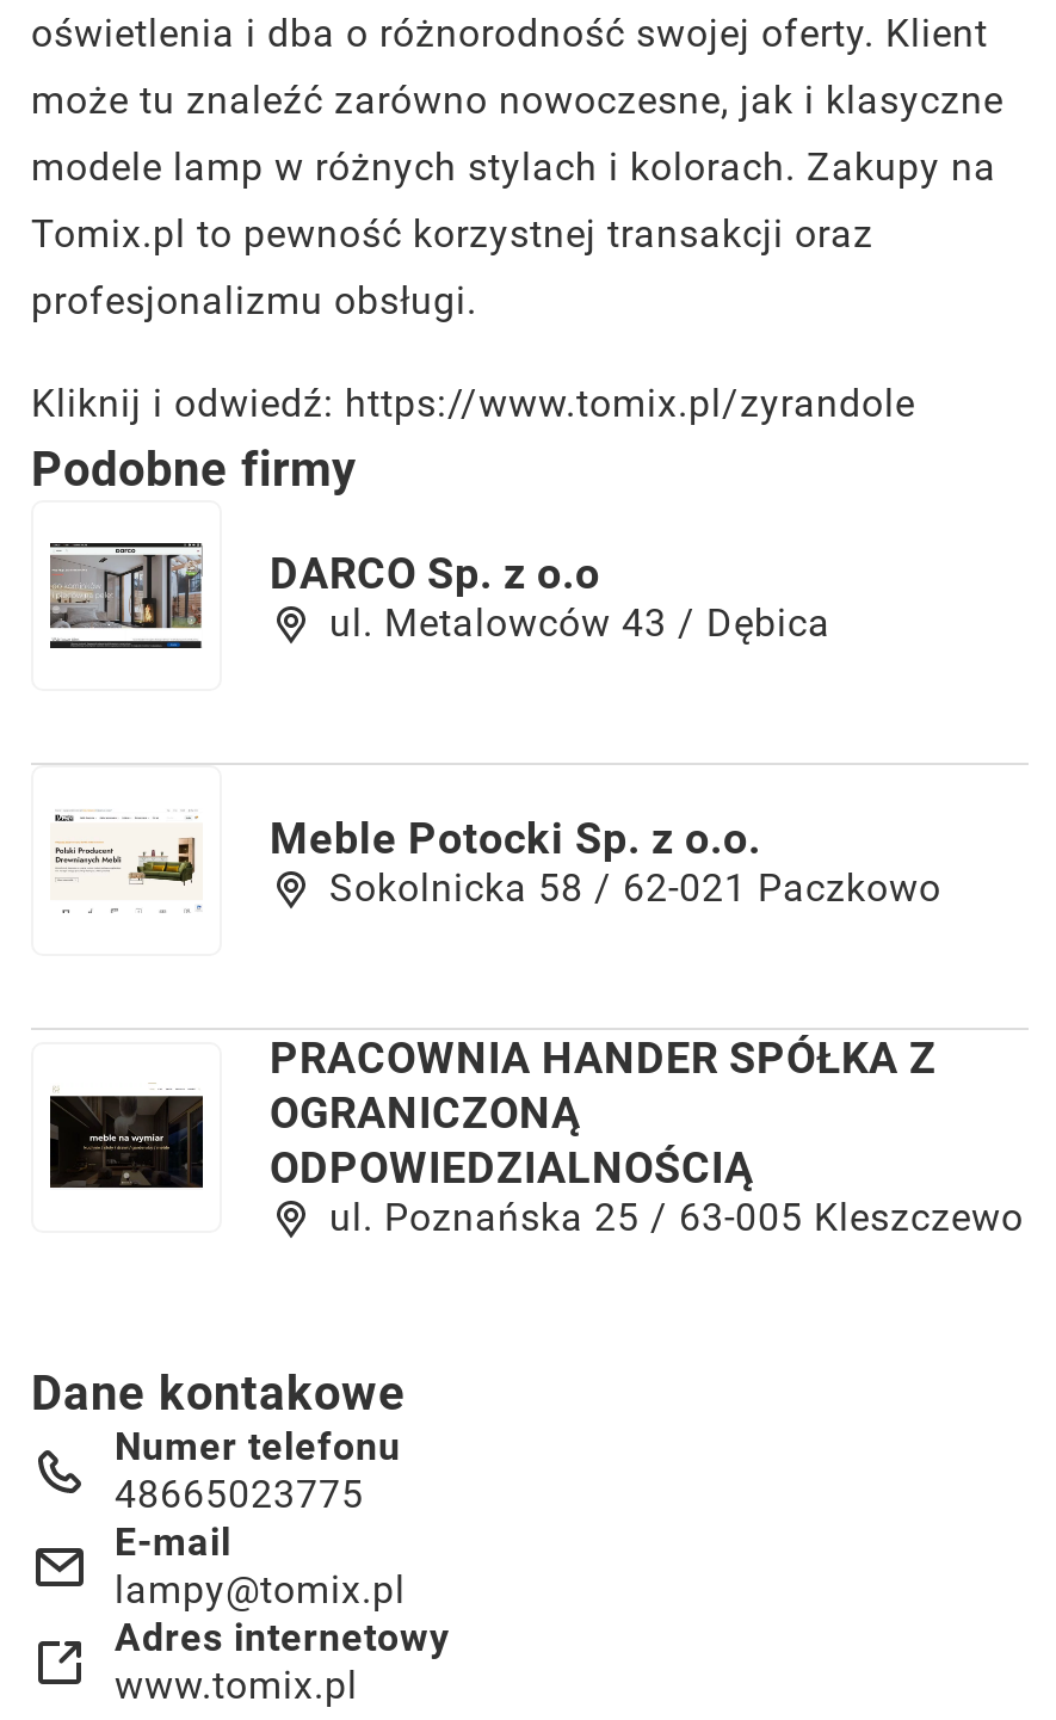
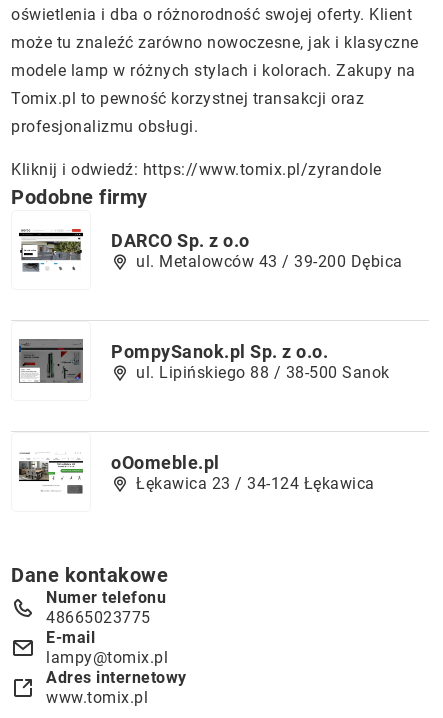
[48,541,203,651] [image] -> [18,228,83,272] [image]
[329,599,830,645] ul. Metalowców 43 / Dębica -> [136,251,402,270] ul. Metalowców 43 / 39-200 Dębica
[50,812,941,913] [image] | Meble Potocki Sp. z o.o. | Sokolnicka 58 / 62-021 Paczkowo -> [18,338,389,384] [image] | PompySanok.pl Sp. z o.o. | ul. Lipińskiego 88 / 38-500 Sanok
[48,1032,1024,1240] [image] | PRACOWNIA HANDER SPÓŁKA Z | OGRANICZONĄ | ODPOWIEDZIALNOŚCIĄ | ul. Poznańska 25 / 63-005 Kleszczewo -> [18,451,374,495] [image] | oOomeble.pl | Łękawica 23 / 34-124 Łękawica

